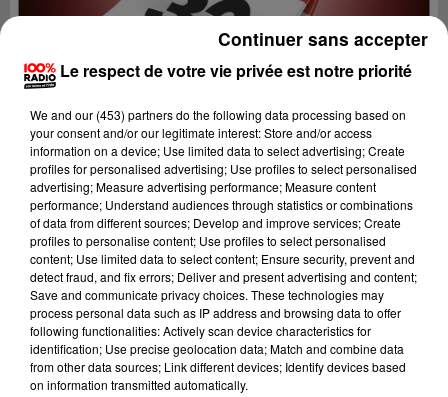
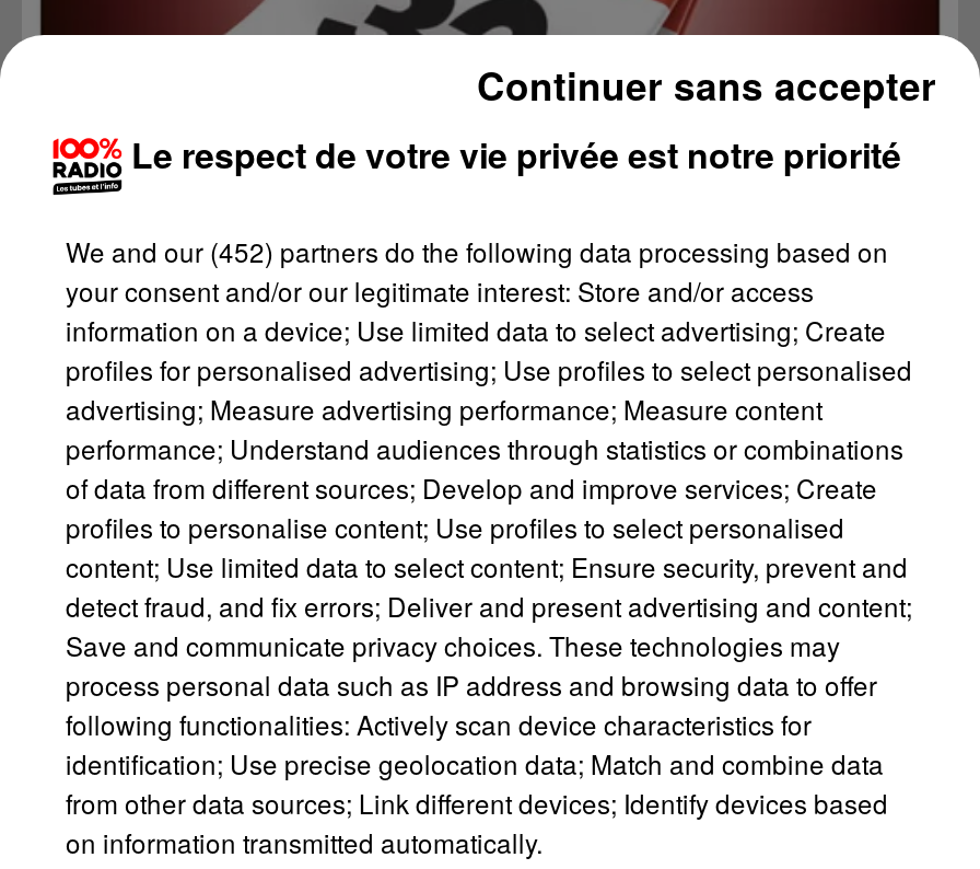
[30,106,406,123] We and our (453) partners do the following data processing based on -> [66,232,888,269] We and our (452) partners do the following data processing based on

